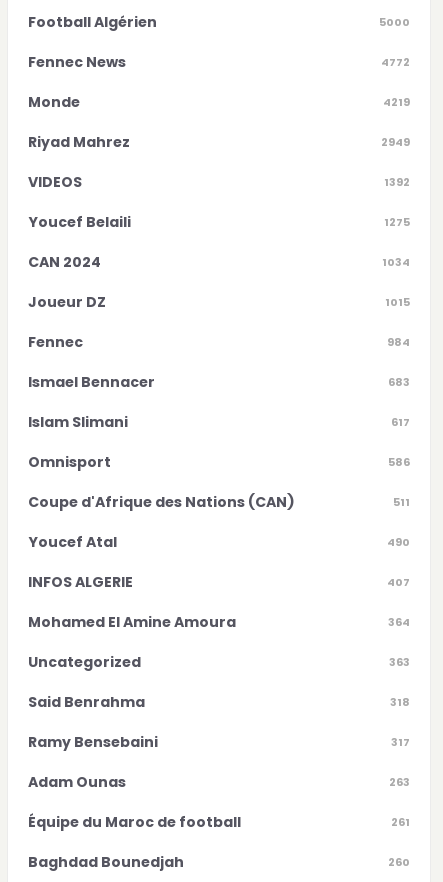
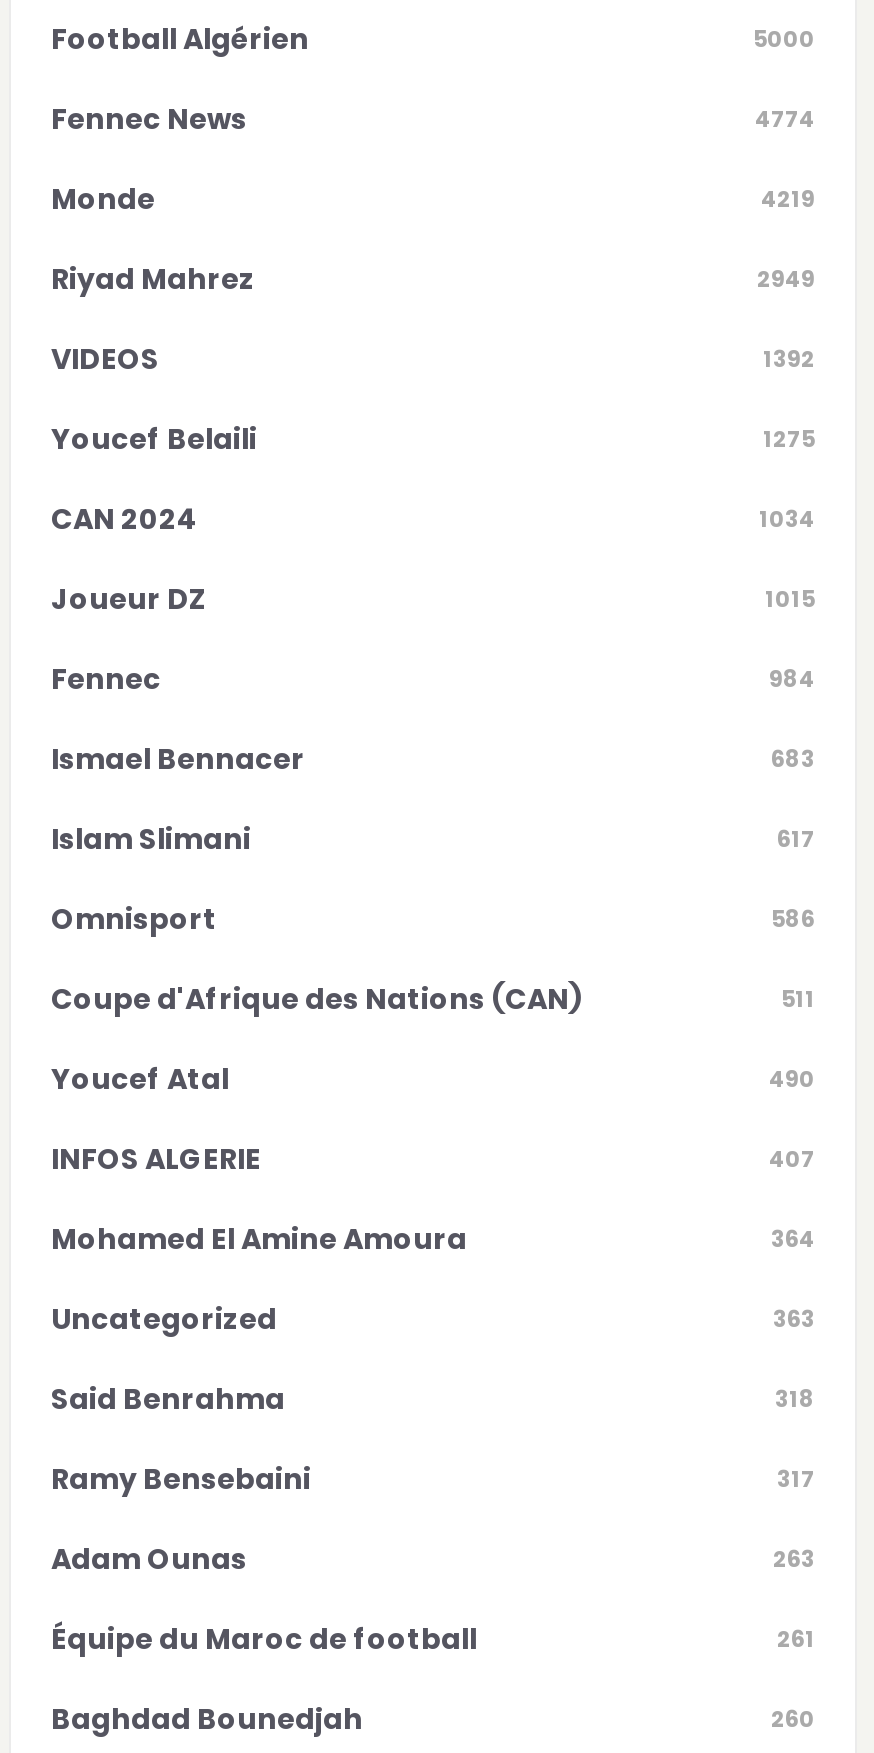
[381,53,410,69] 4772 -> [755,102,815,134] 4774

